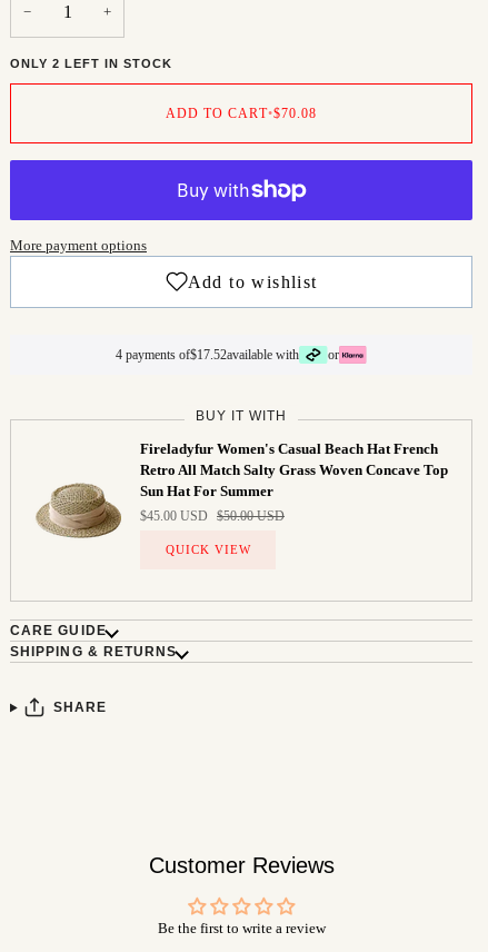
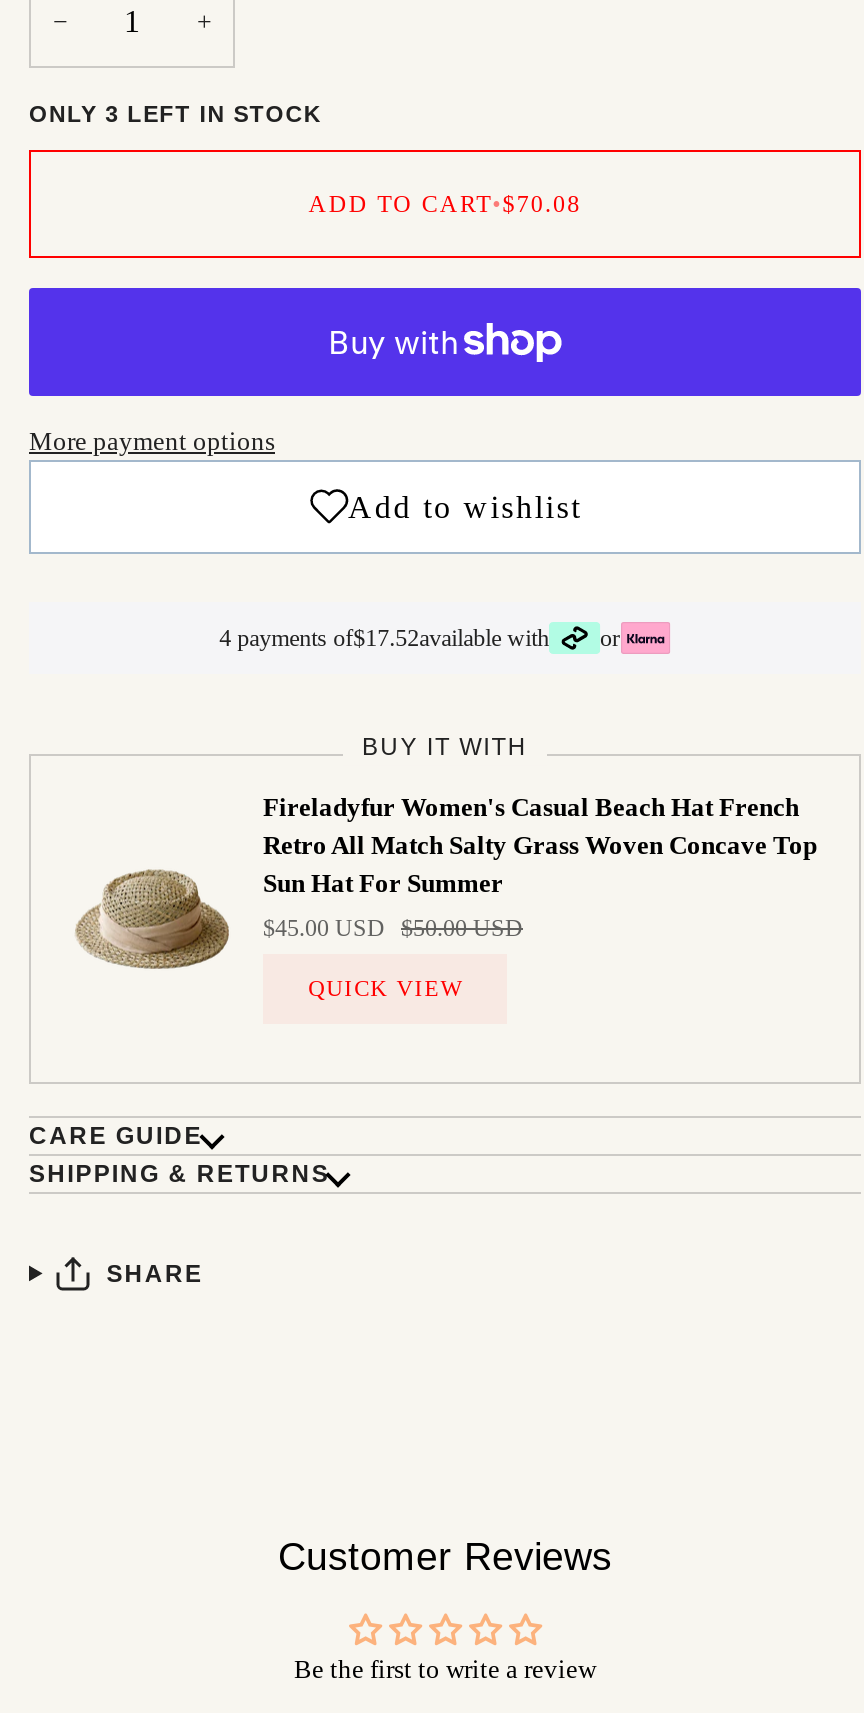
[10,56,173,70] ONLY 2 LEFT IN STOCK -> [29,101,322,125] ONLY 3 LEFT IN STOCK

